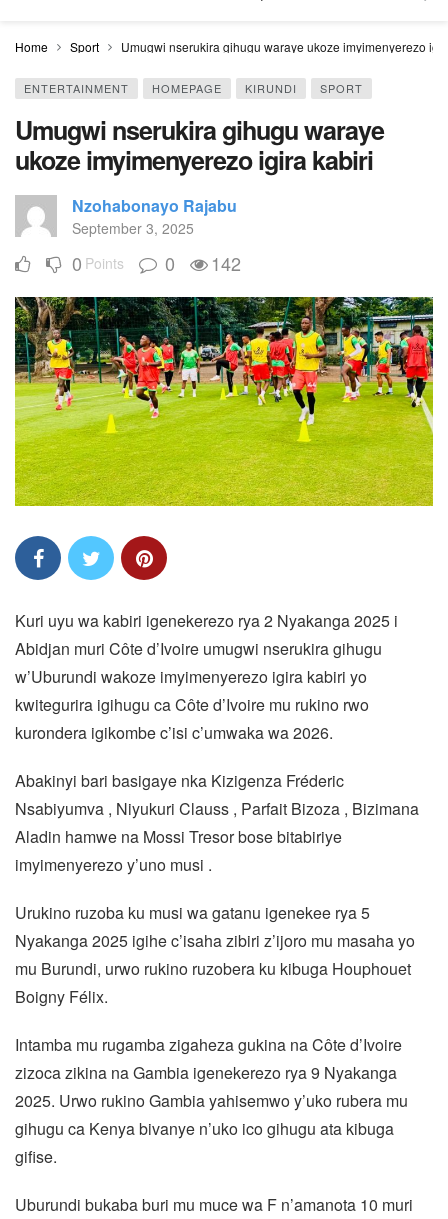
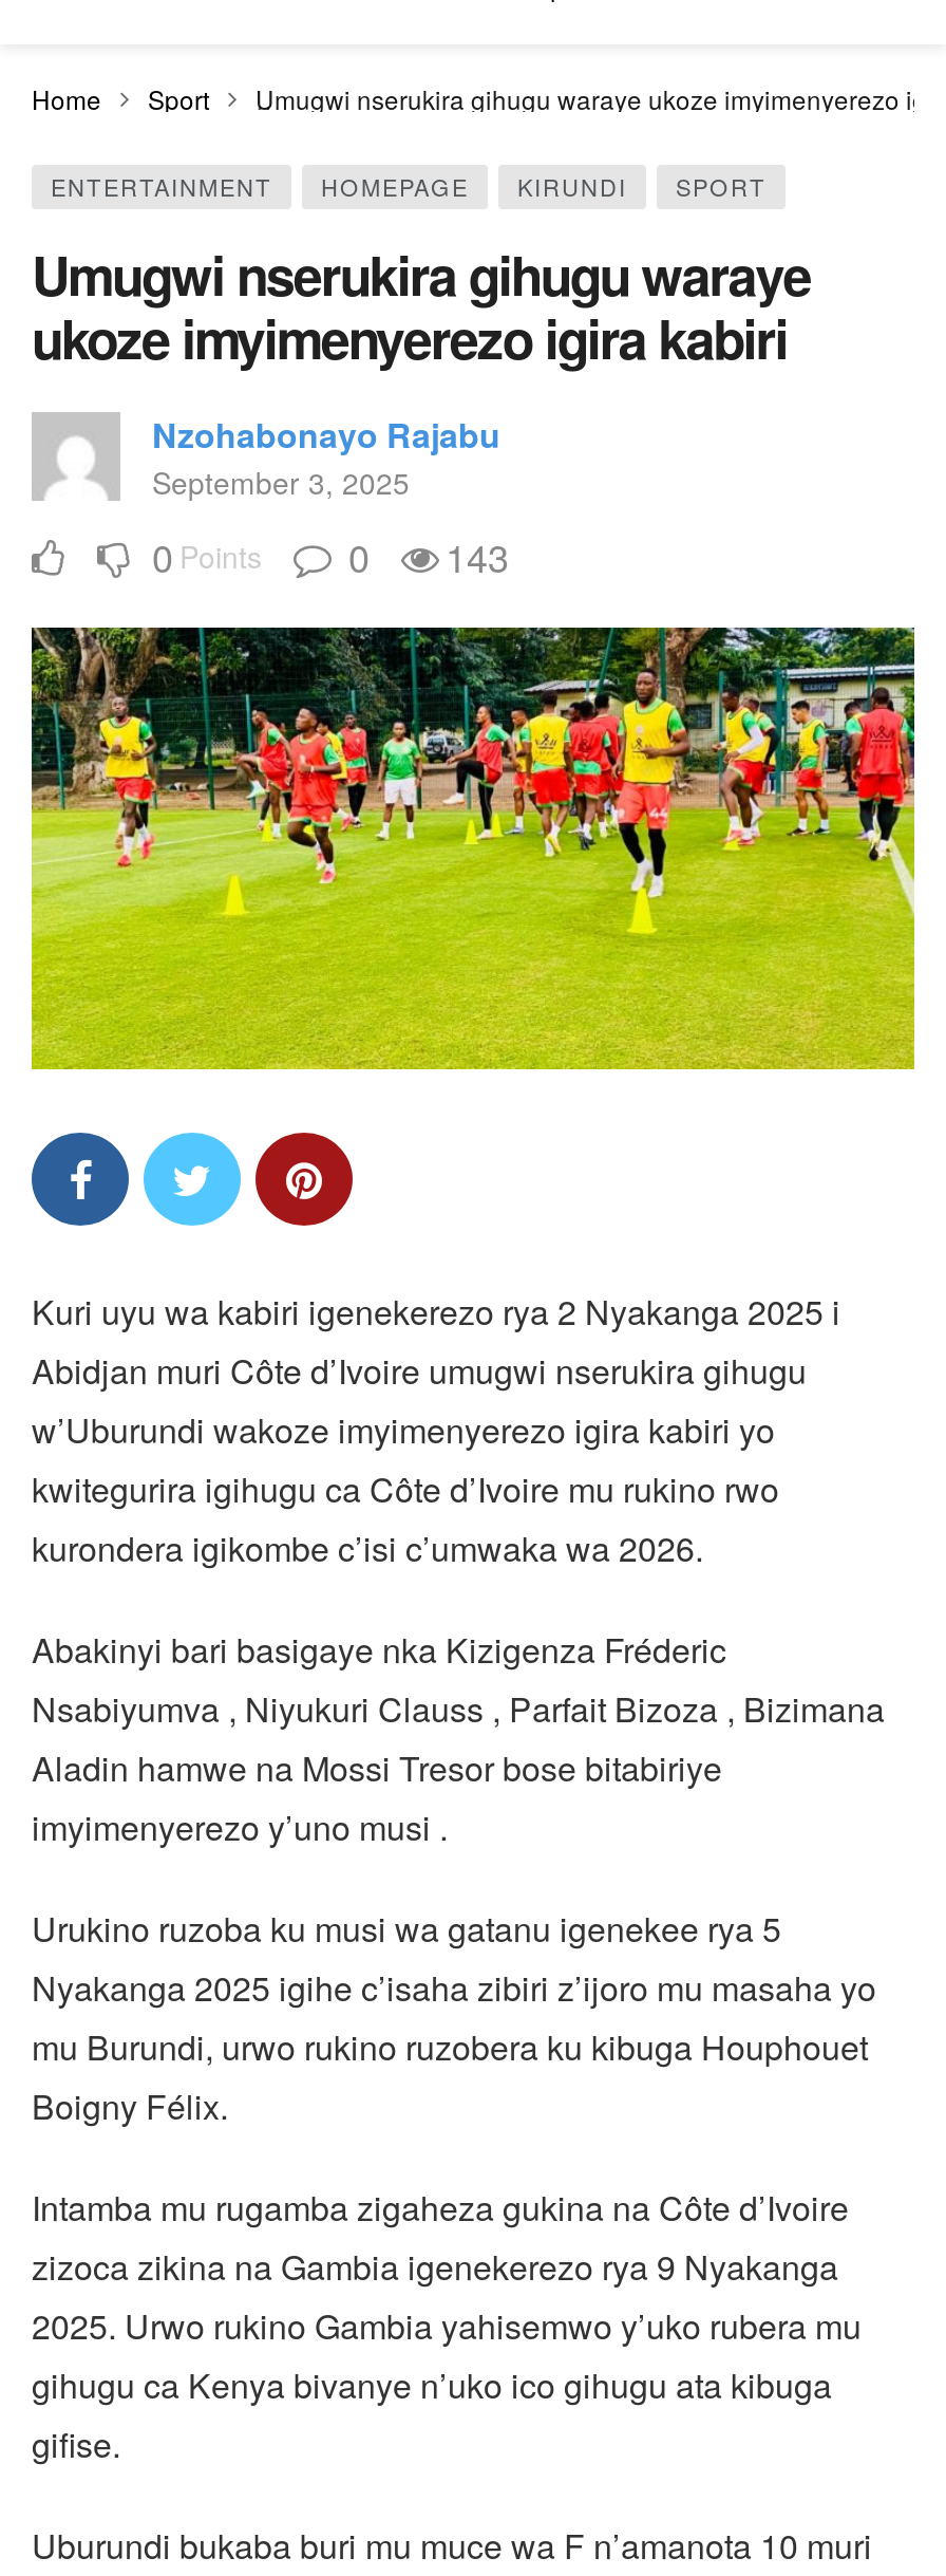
[72,250,241,276] 0 Points 0 142 -> [152,528,509,583] 0 Points 0 143

